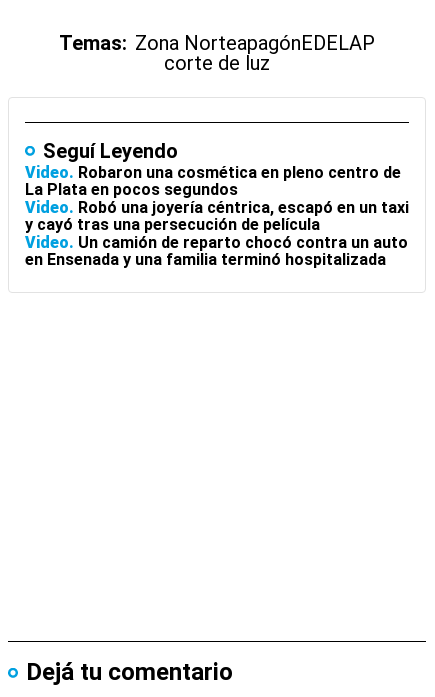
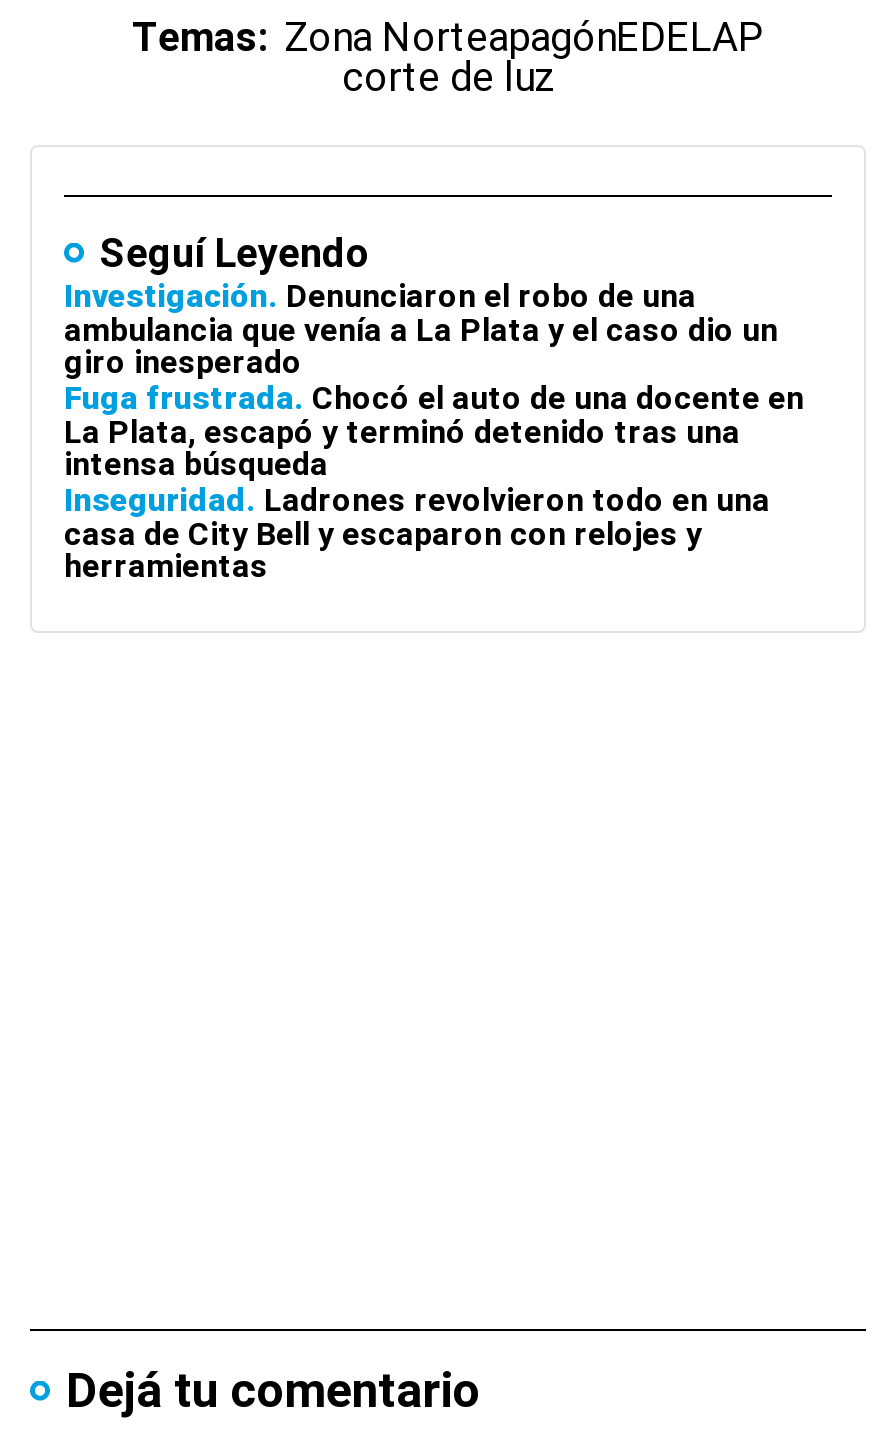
[25,163,409,269] Video Robaron una cosmética en pleno centro de | La Plata en pocos segundos | Video Robó una joyería céntrica, escapó en un taxi | y cayó tras una persecución de película | Video Un camión de reparto chocó contra un auto | en Ensenada y una familia terminó hospitalizada -> [64,276,804,584] Investigación Denunciaron el robo de una | ambulancia que venía a La Plata y el caso dio un | giro inesperado | Fuga frustrada Chocó el auto de una docente en | La Plata, escapó y terminó detenido tras una | intensa búsqueda | Inseguridad Ladrones revolvieron todo en una | casa de City Bell y escaparon con relojes y | herramientas

